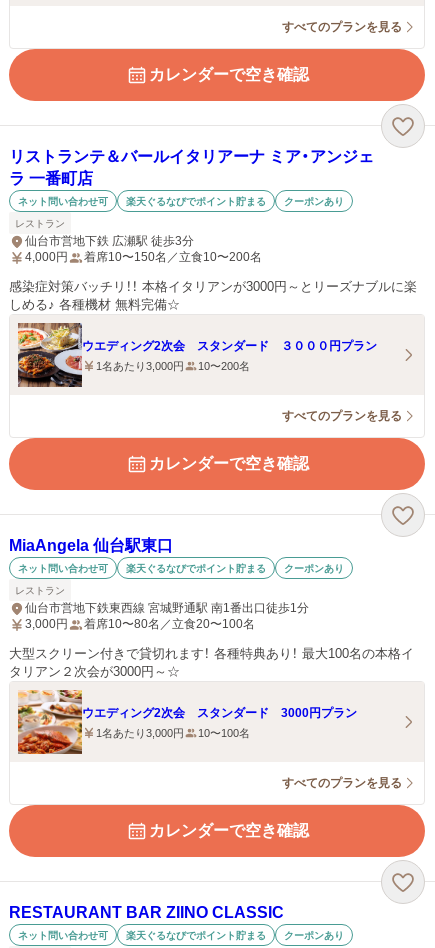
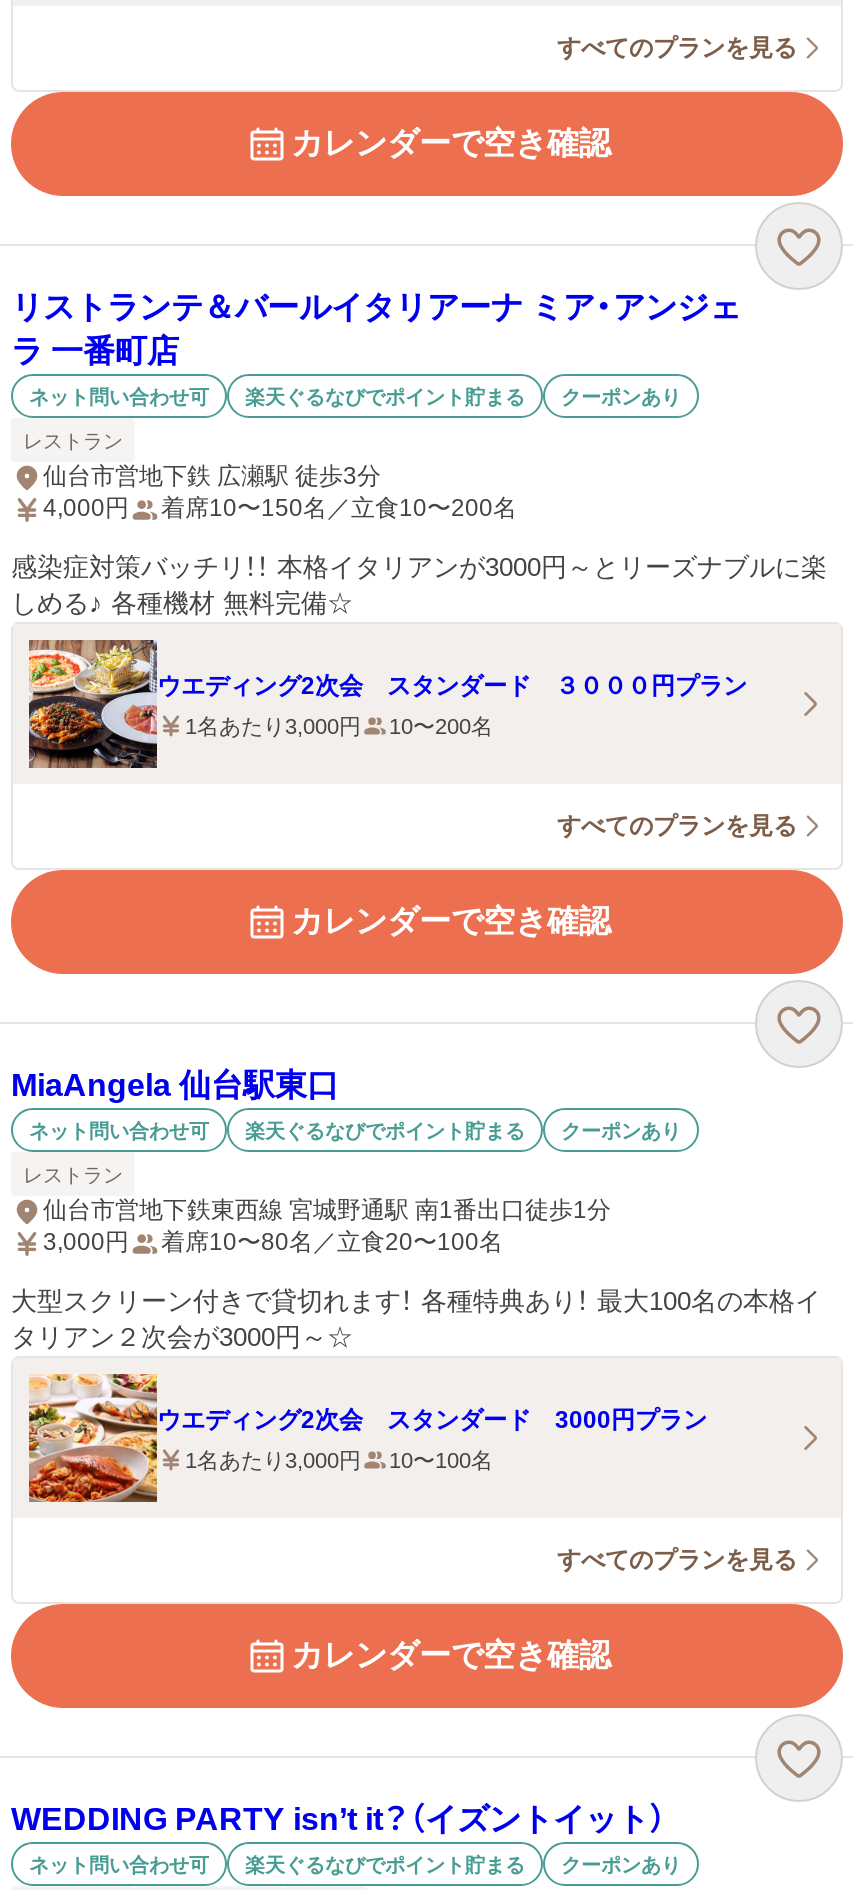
[9,904,284,921] RESTAURANT BAR ZIINO CLASSIC -> [11,1802,665,1836] WEDDING PARTY isn’t it？（イズントイット）

